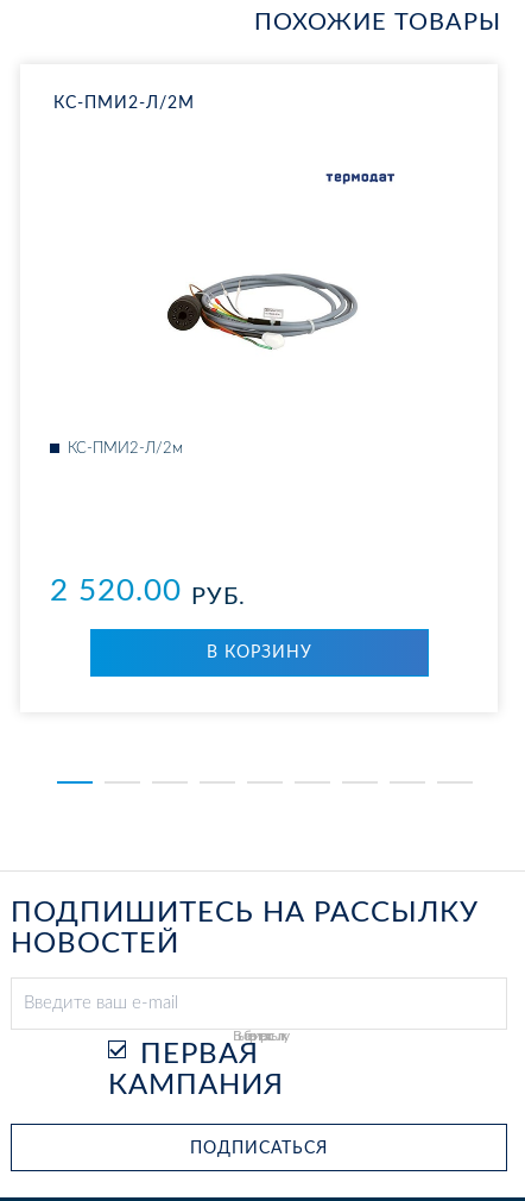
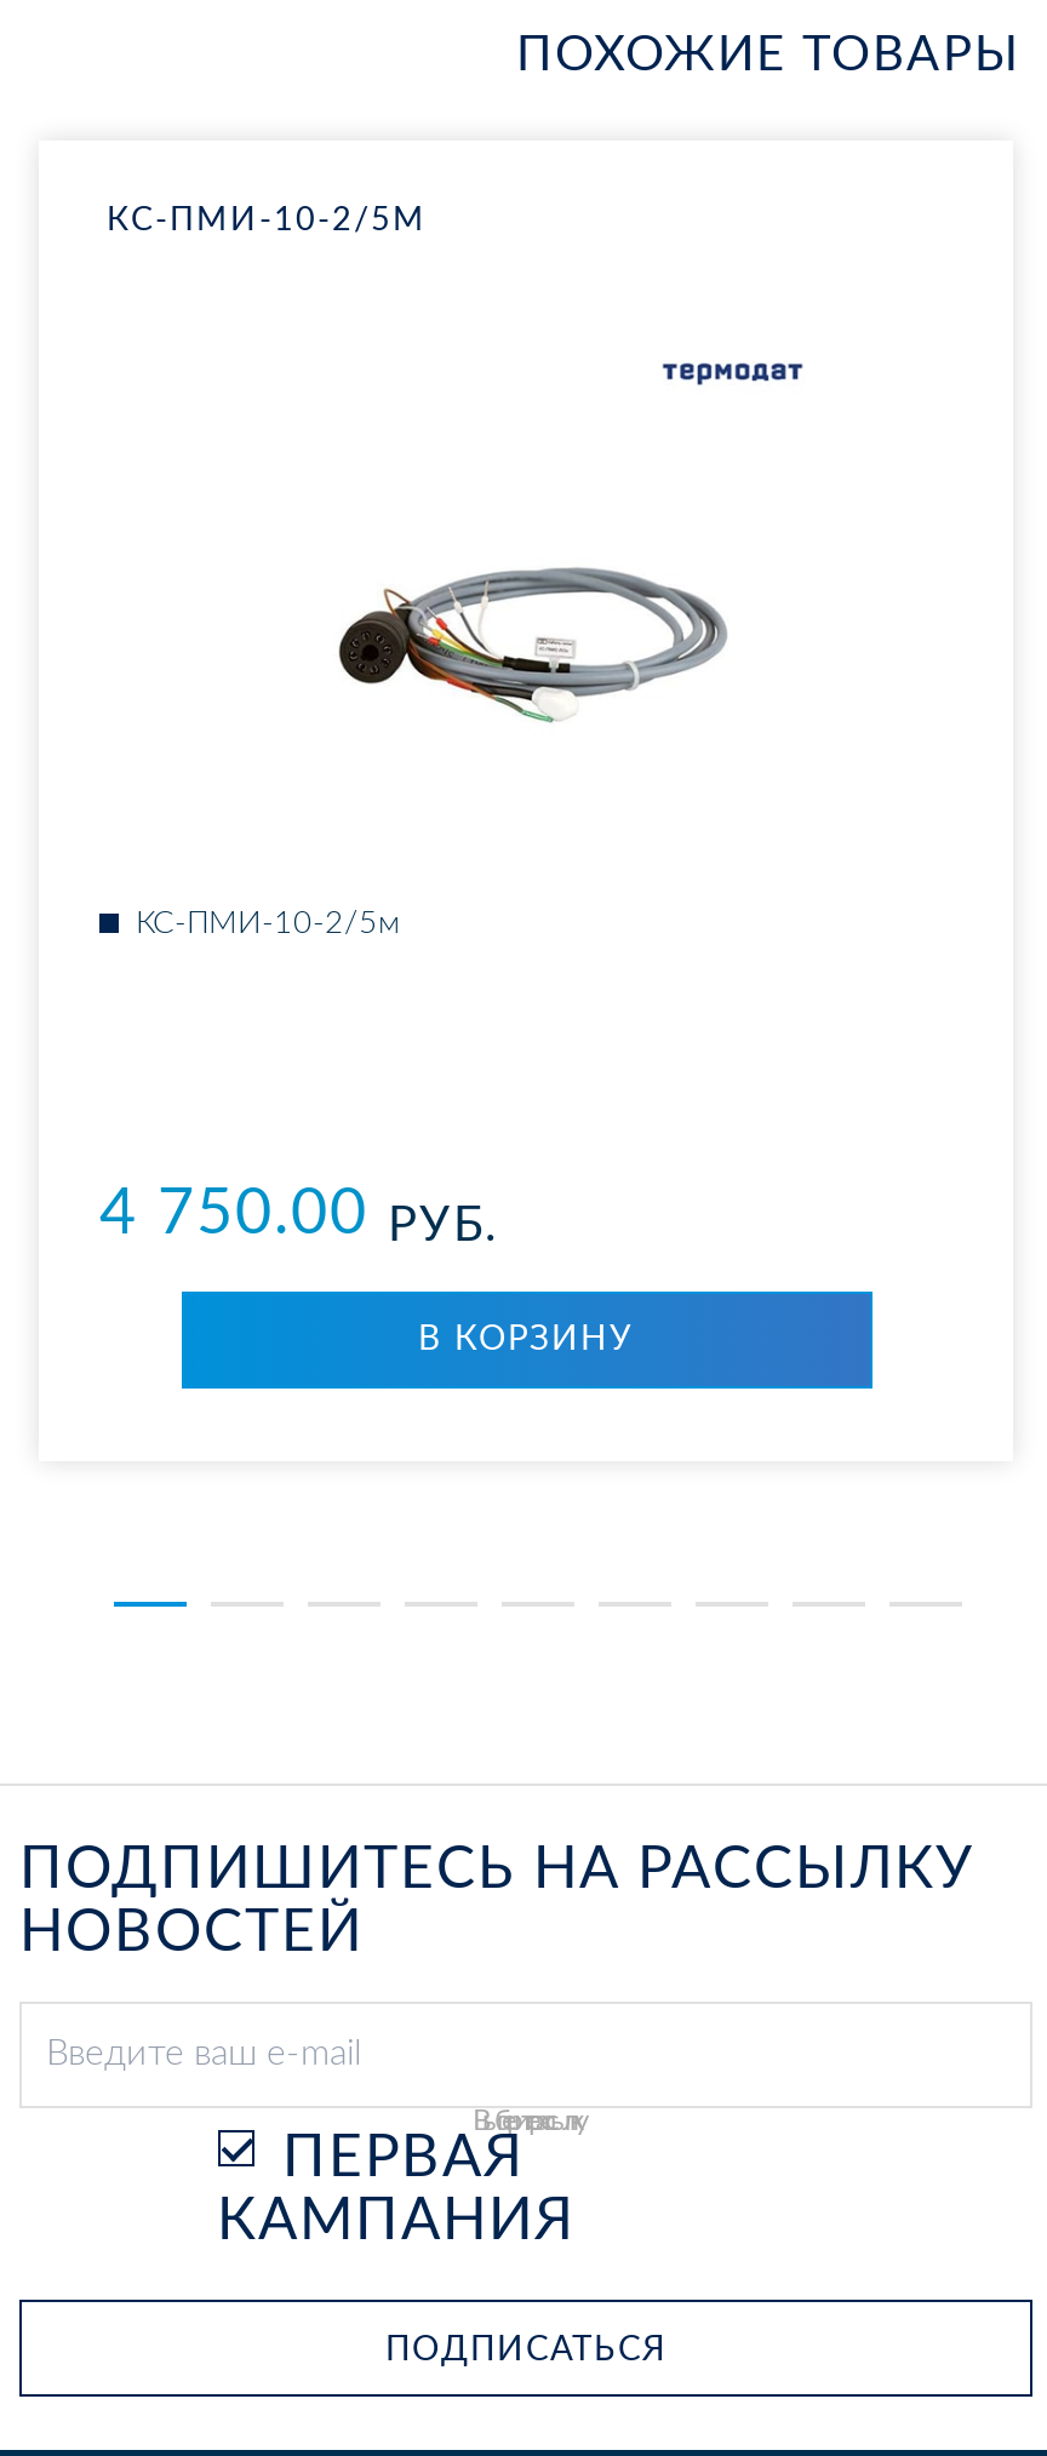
[53,95,195,112] КС-ПМИ2-Л/2М -> [107,204,427,238] КС-ПМИ-10-2/5М
[68,441,183,457] КС-ПМИ2-Л/2м -> [136,909,400,941] КС-ПМИ-10-2/5м
[50,576,246,609] 2 520.00 РУБ. -> [99,1183,499,1251] 4 750.00 РУБ.

